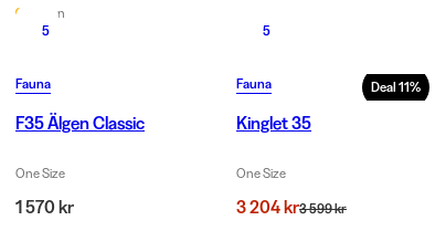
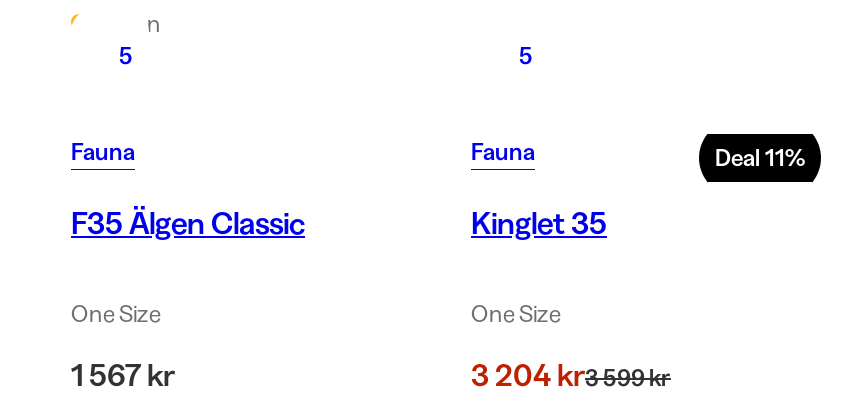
[15,196,74,218] 1 570 kr -> [71,354,175,394] 1 567 kr

